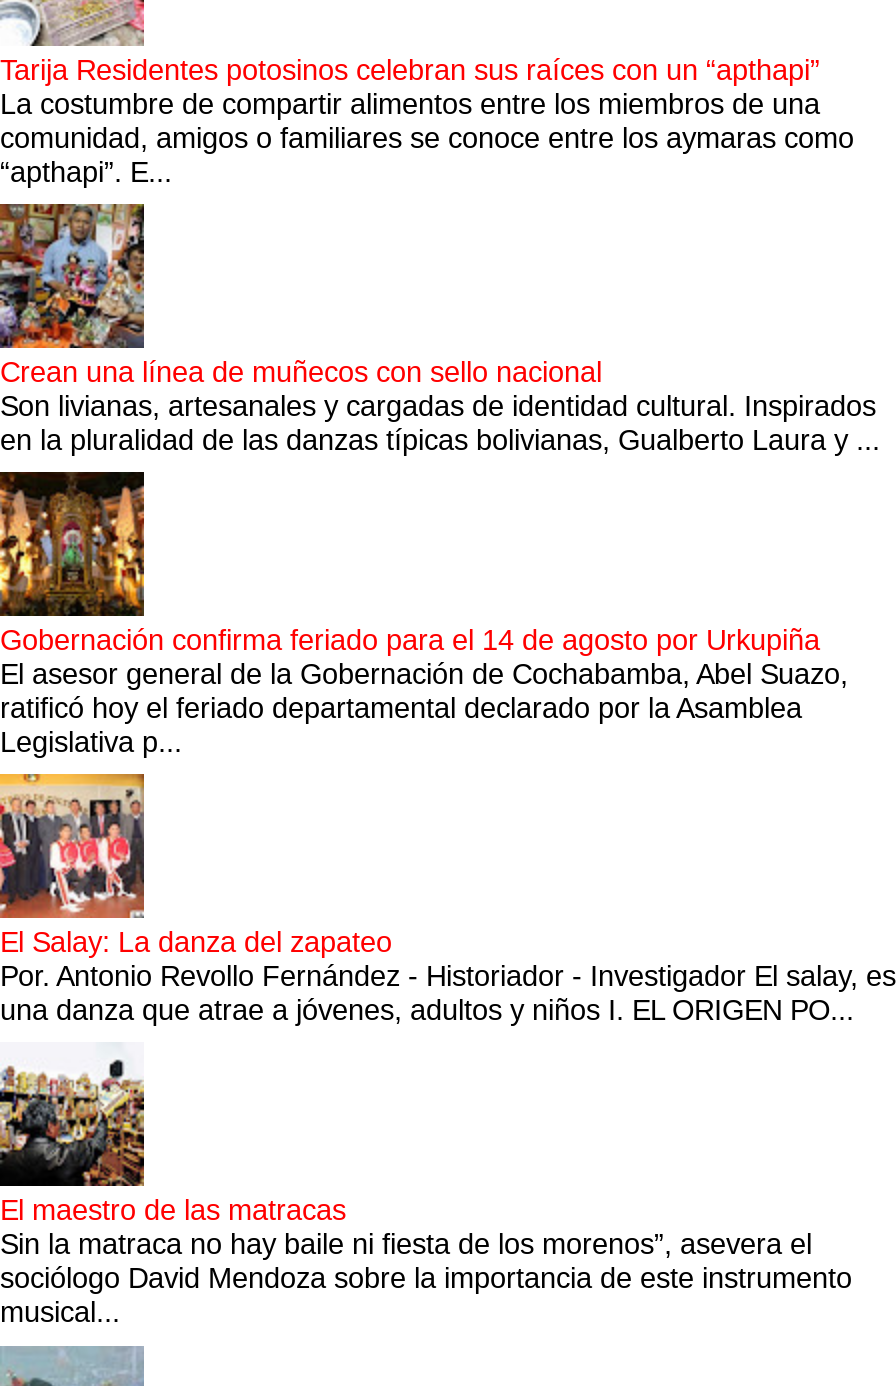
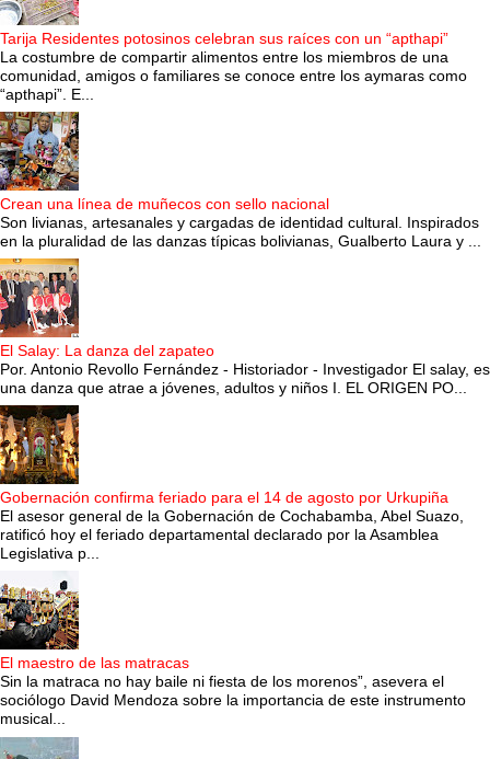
moved [0,470,848,758] -> [0,404,464,562]: [image] | Gobernación confirma feriado para el 14 de agosto por Urkupiña | El asesor general de la Gobernación de Cochabamba, Abel Suazo, | ratificó hoy el feriado departamental declarado por la Asamblea | Legislativa p...
moved [0,772,896,1027] -> [0,257,490,397]: [image] | El Salay: La danza del zapateo | Por. Antonio Revollo Fernández - Historiador - Investigador El salay, es | una danza que atrae a jóvenes, adultos y niños I. EL ORIGEN PO...

